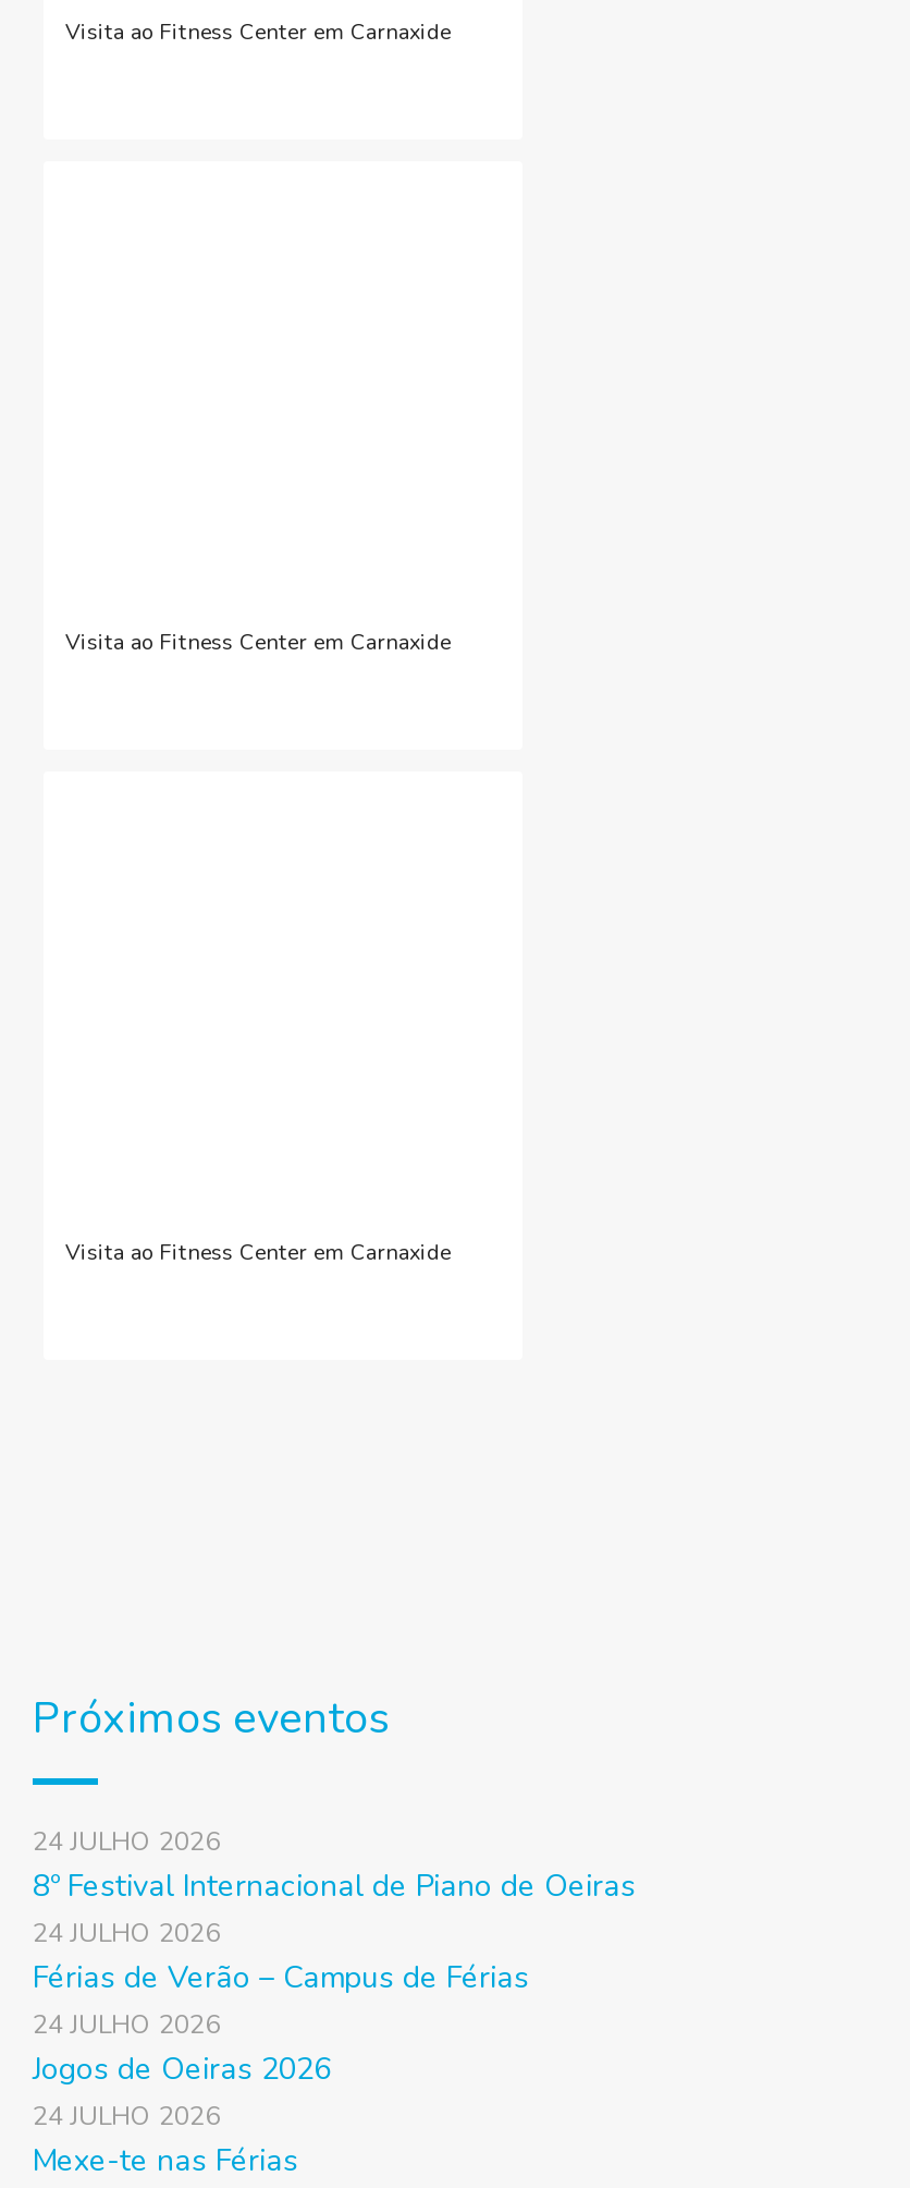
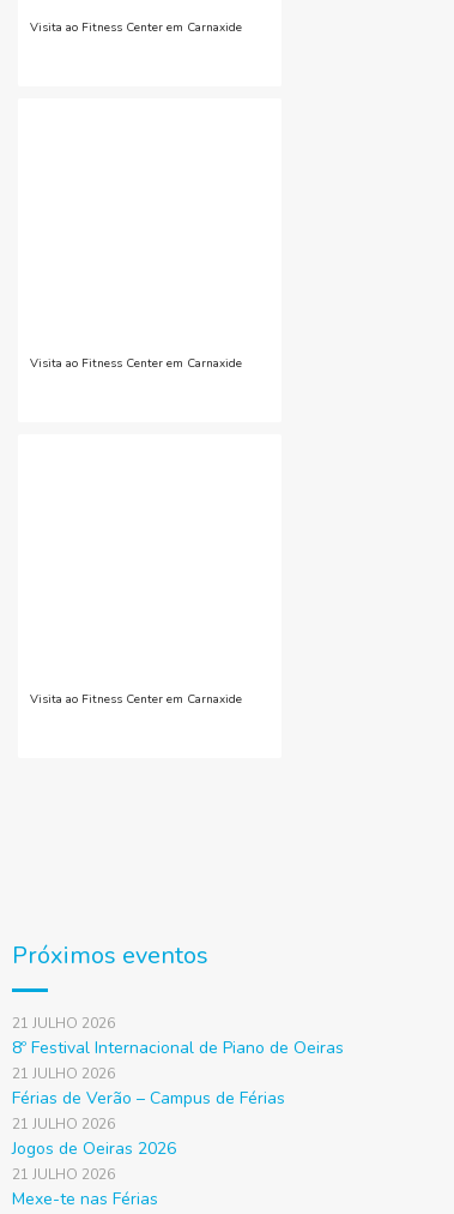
[33,1824,220,1859] 24 JULHO 2026 -> [12,1014,115,1033] 21 JULHO 2026
[33,1916,220,1950] 24 JULHO 2026 -> [12,1064,115,1083] 21 JULHO 2026
[33,2007,220,2042] 24 JULHO 2026 -> [12,1114,115,1134] 21 JULHO 2026
[33,2099,220,2134] 24 JULHO 2026 -> [12,1165,115,1184] 21 JULHO 2026

